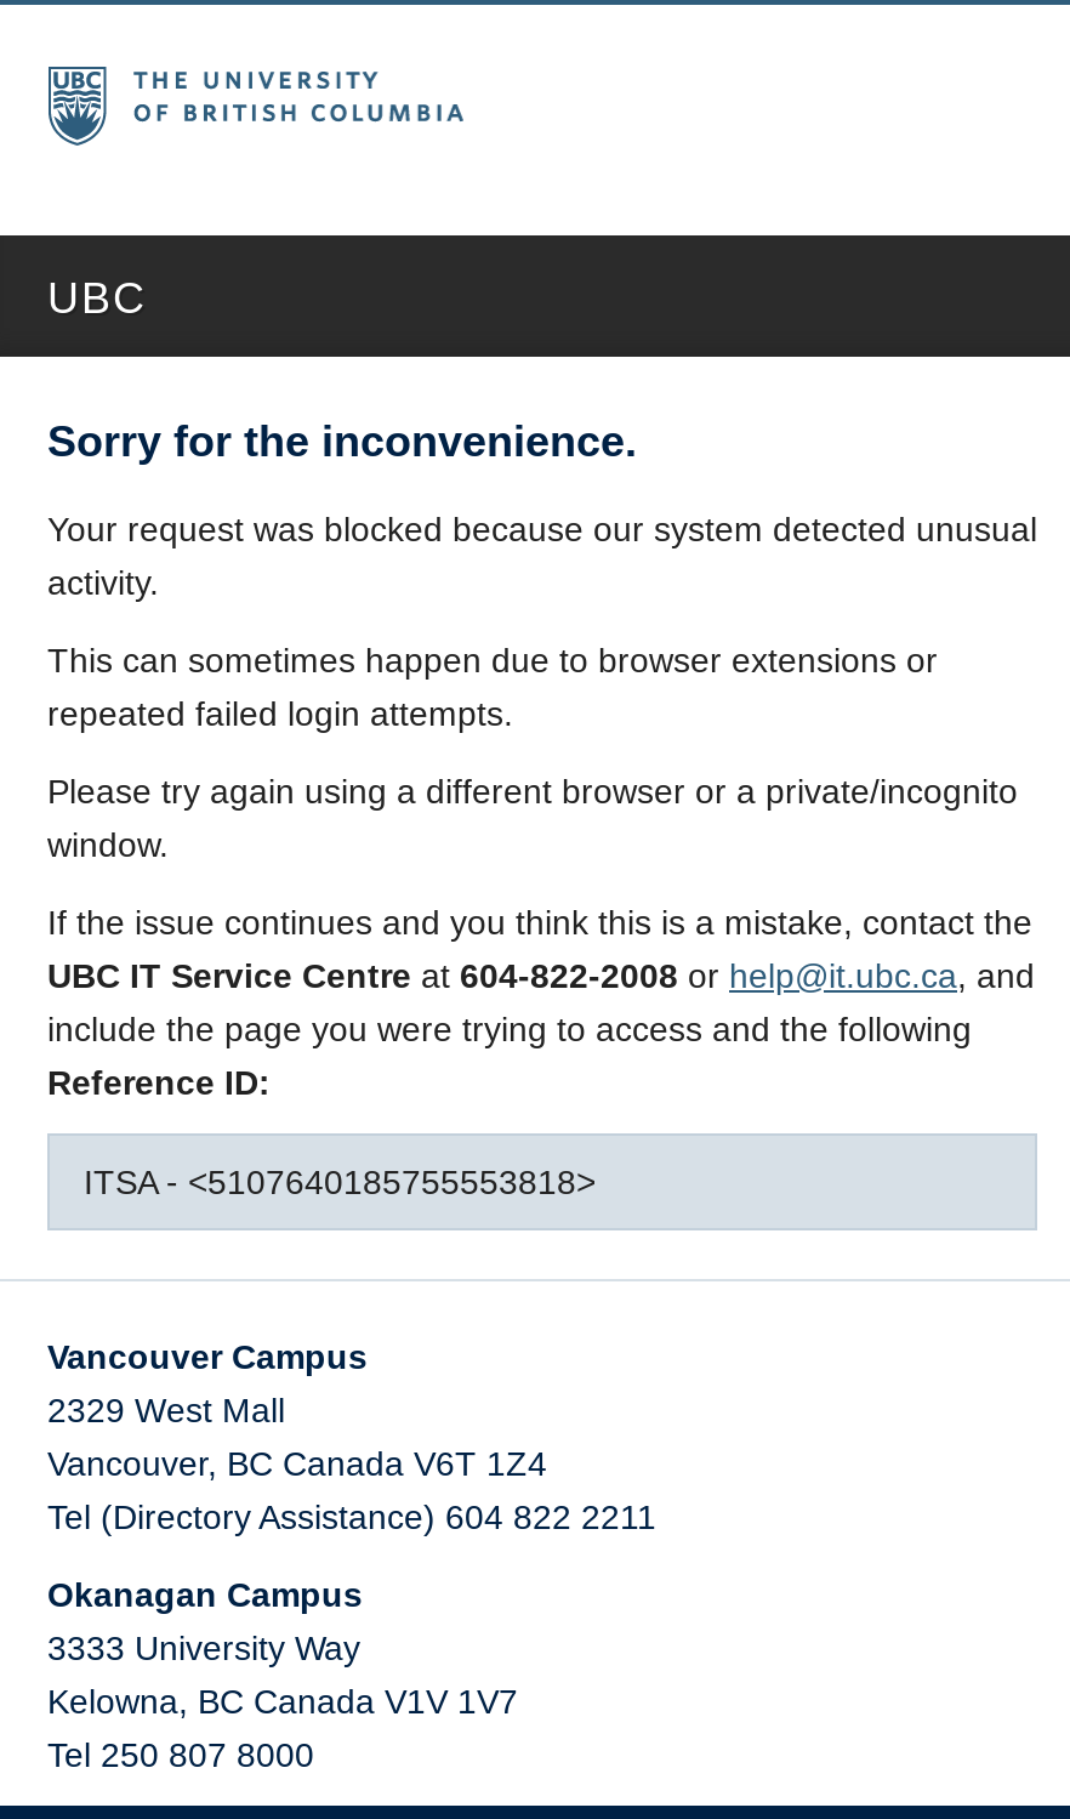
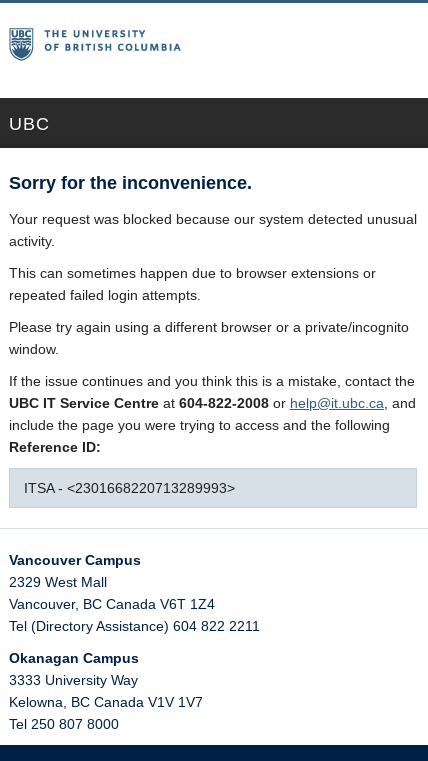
[84,1163,596,1201] ITSA - <5107640185755553818> -> [24,480,235,496] ITSA - <2301668220713289993>

